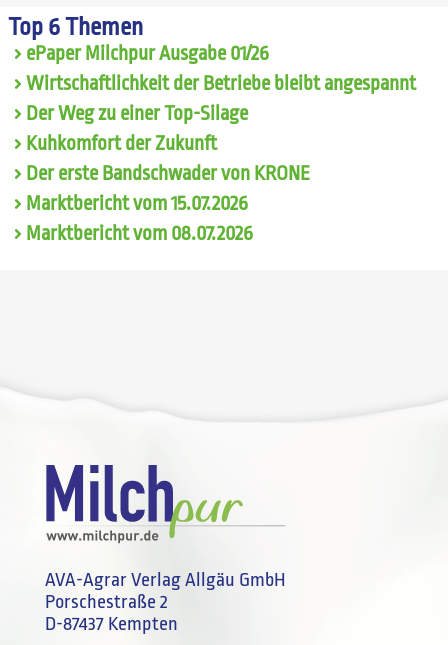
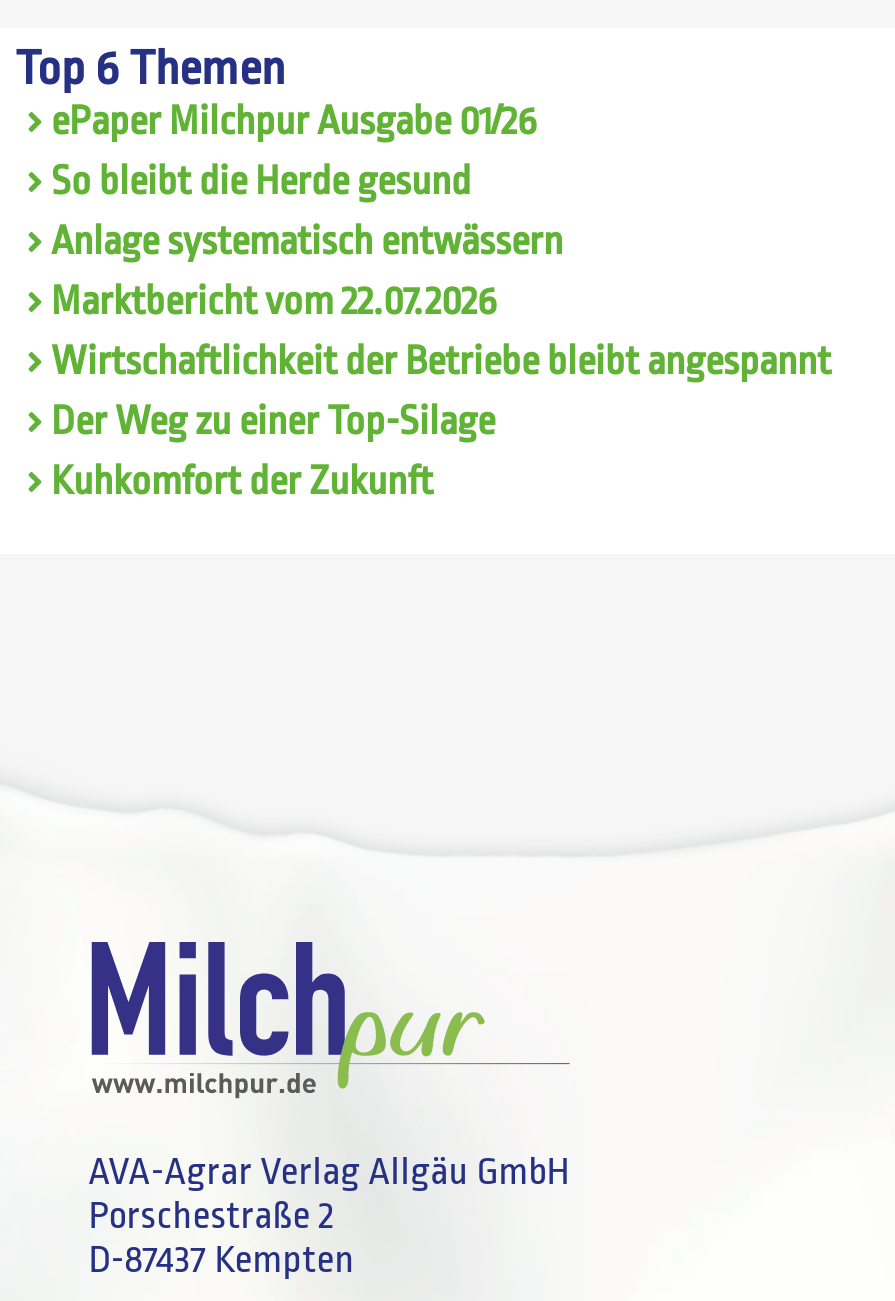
none -> [51,161,563,325] So bleibt die Herde gesund | Anlage systematisch entwässern | Marktbericht vom 22.07.2026
moved [26,73,416,155] -> [51,341,831,505]: Wirtschaftlichkeit der Betriebe bleibt angespannt | Der Weg zu einer Top-Silage | Kuhkomfort der Zukunft
[26,163,310,245] Der erste Bandschwader von KRONE | Marktbericht vom 15.07.2026 | Marktbericht vom 08.07.2026 -> none

